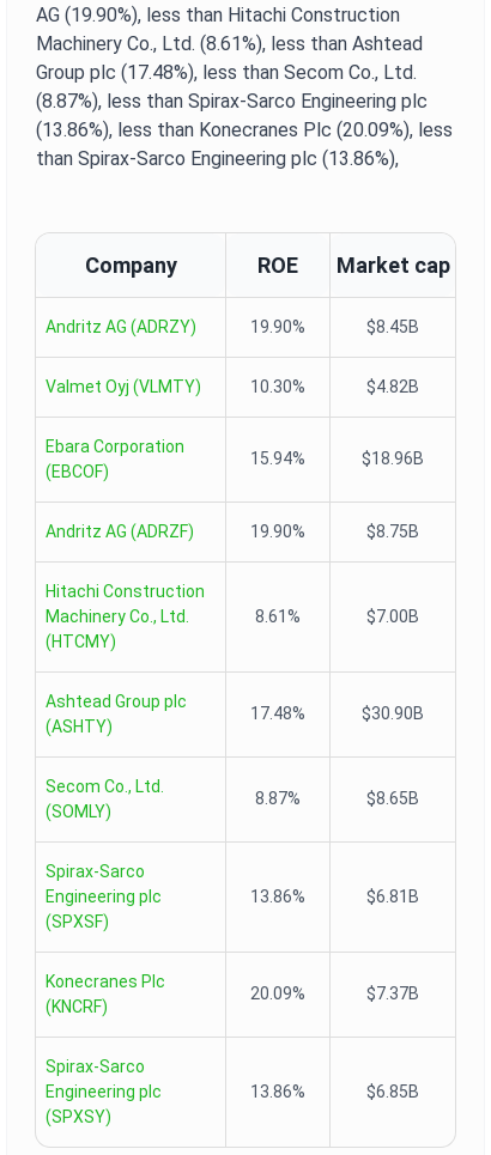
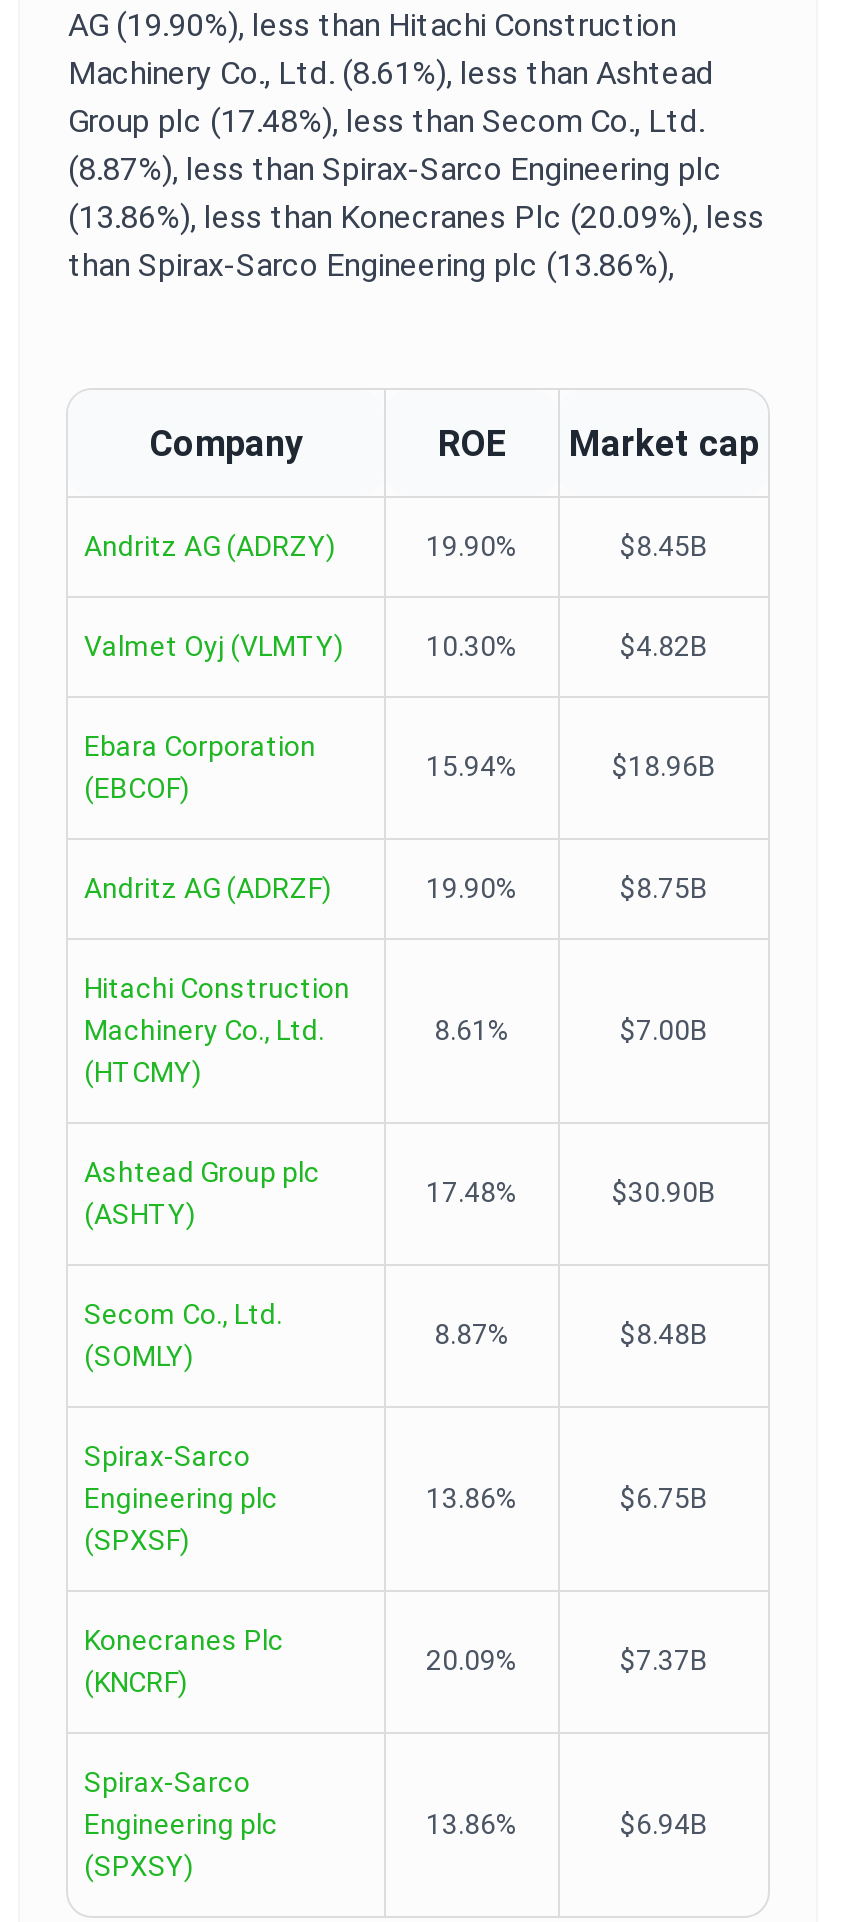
[366,789,419,808] $8.65B -> [620,1318,708,1350] $8.48B
[366,887,419,906] $6.81B -> [620,1482,708,1514] $6.75B
[366,1082,419,1101] $6.85B -> [620,1808,708,1840] $6.94B

